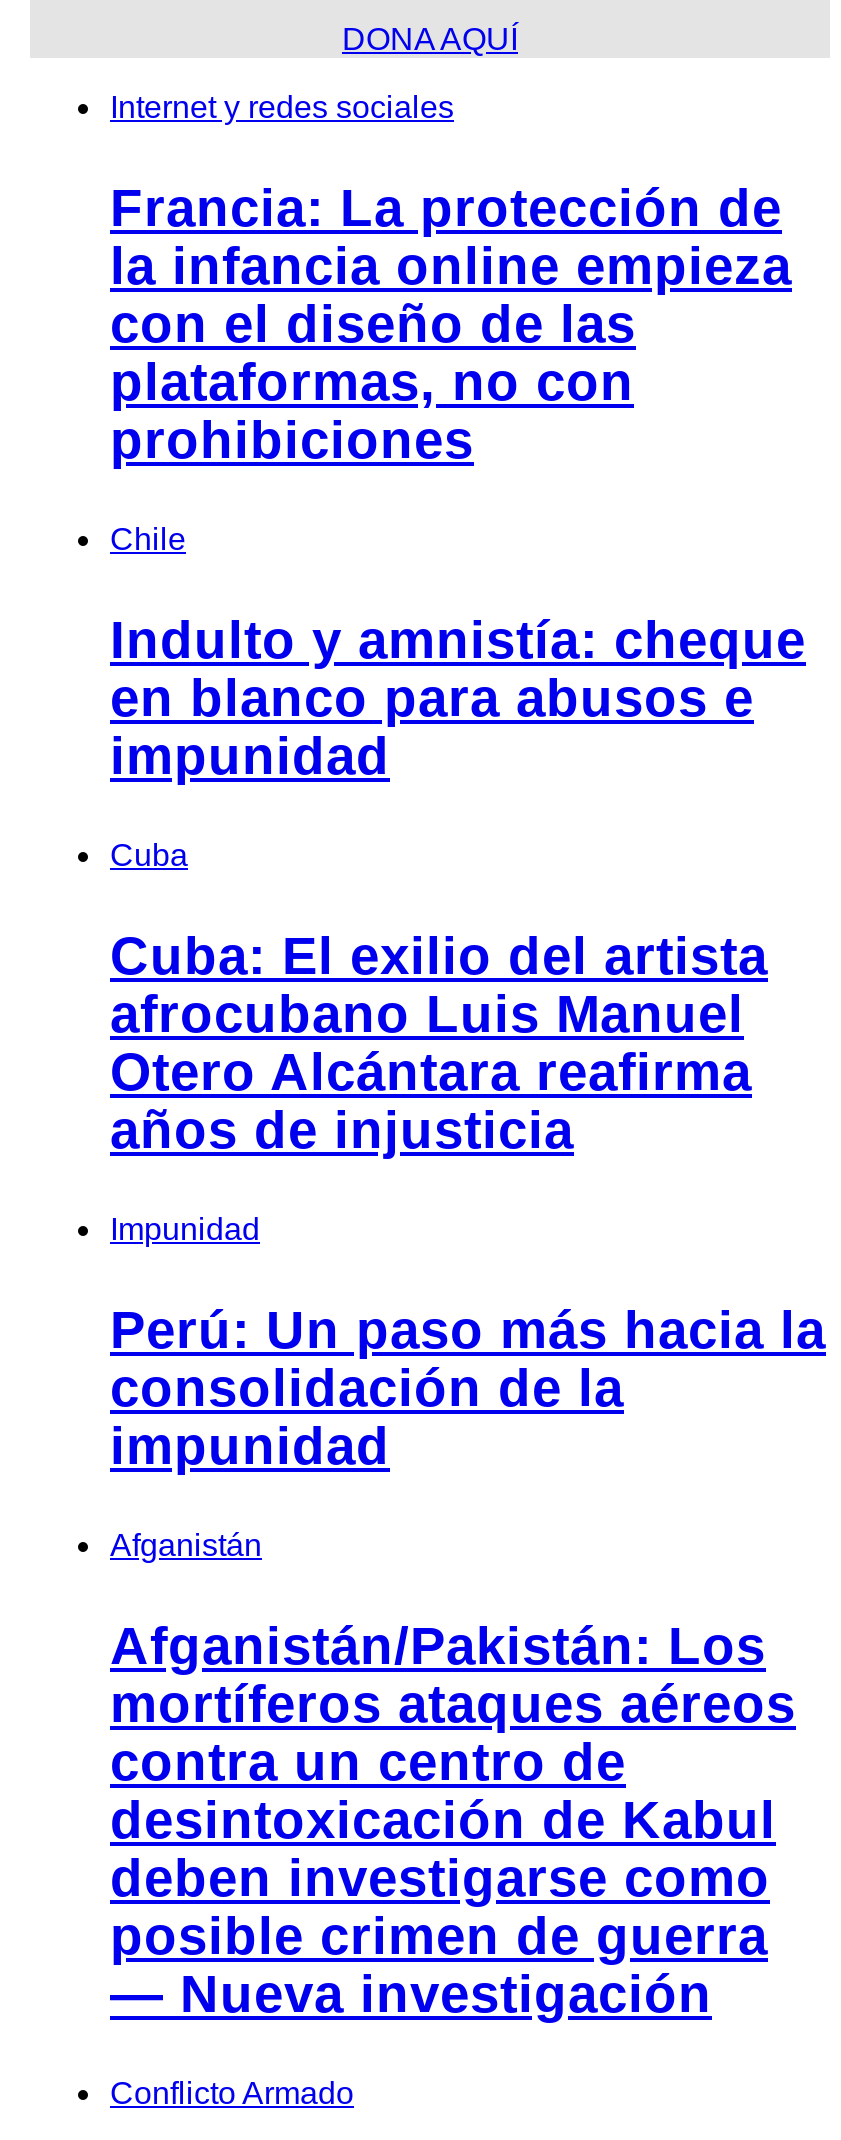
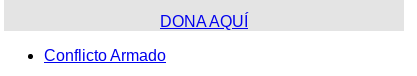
[110,90,826,2023] Internet y redes sociales | Francia: La protección de | la infancia online empieza | con el diseño de las | plataformas, no con | prohibiciones | Chile | Indulto y amnistía: cheque | en blanco para abusos e | impunidad | Cuba | Cuba: El exilio del artista | afrocubano Luis Manuel | Otero Alcántara reafirma | años de injusticia | Impunidad | Perú: Un paso más hacia la | consolidación de la | impunidad | Afganistán | Afganistán/Pakistán: Los | mortíferos ataques aéreos | contra un centro de | desintoxicación de Kabul | deben investigarse como | posible crimen de guerra | — Nueva investigación -> none

